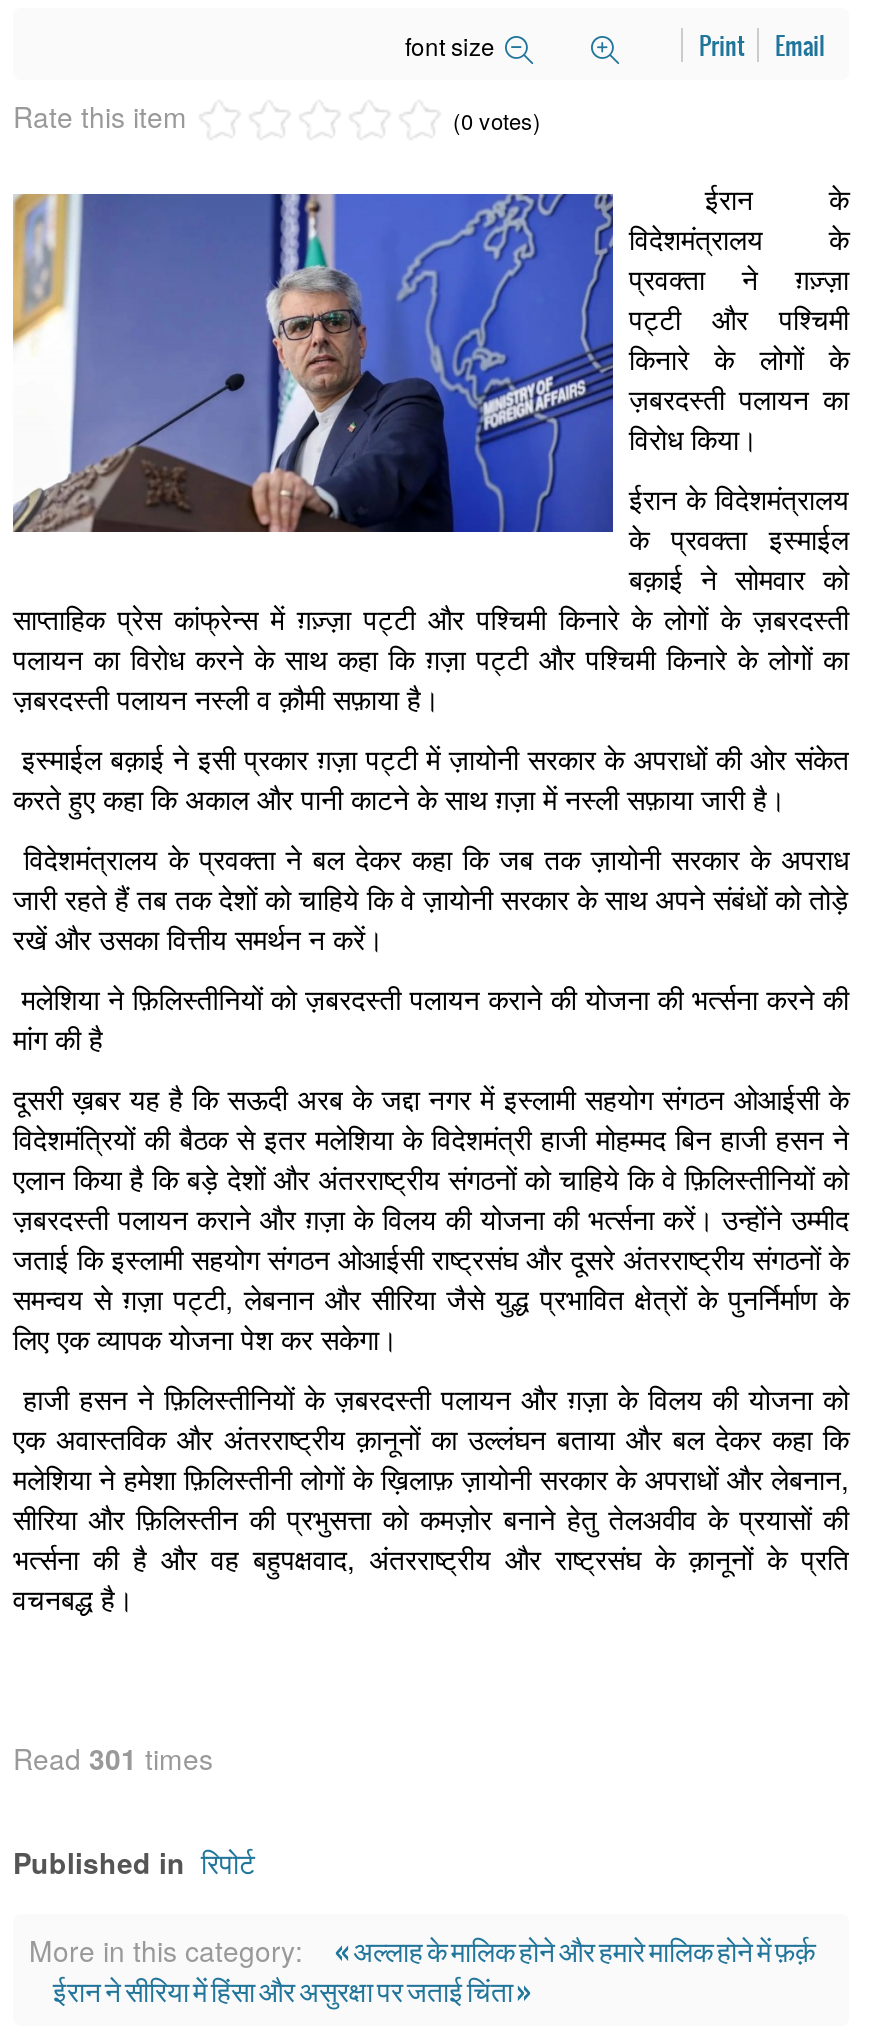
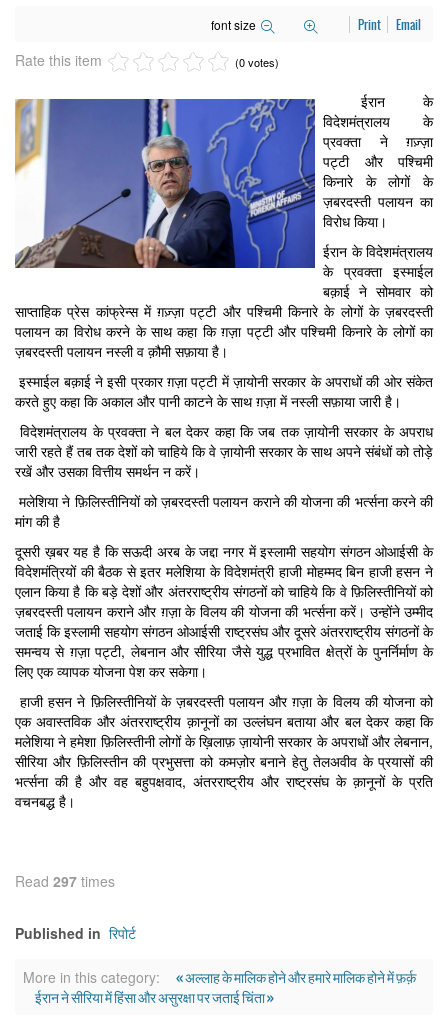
[13,1738,213,1778] Read 301 times -> [15,871,115,891] Read 297 times

